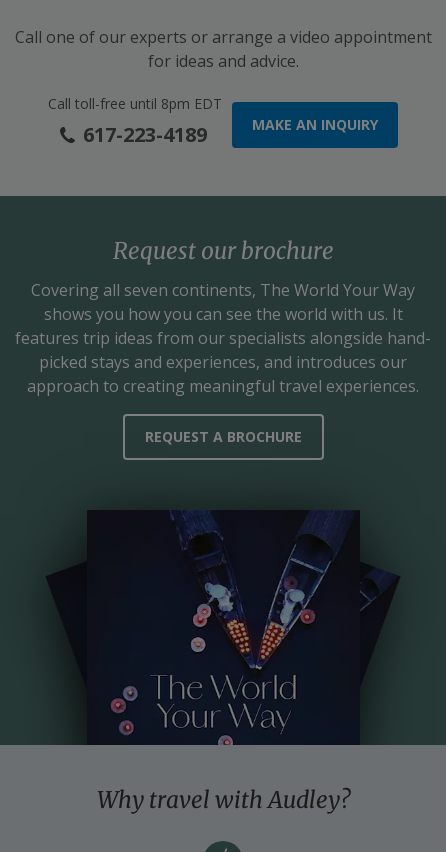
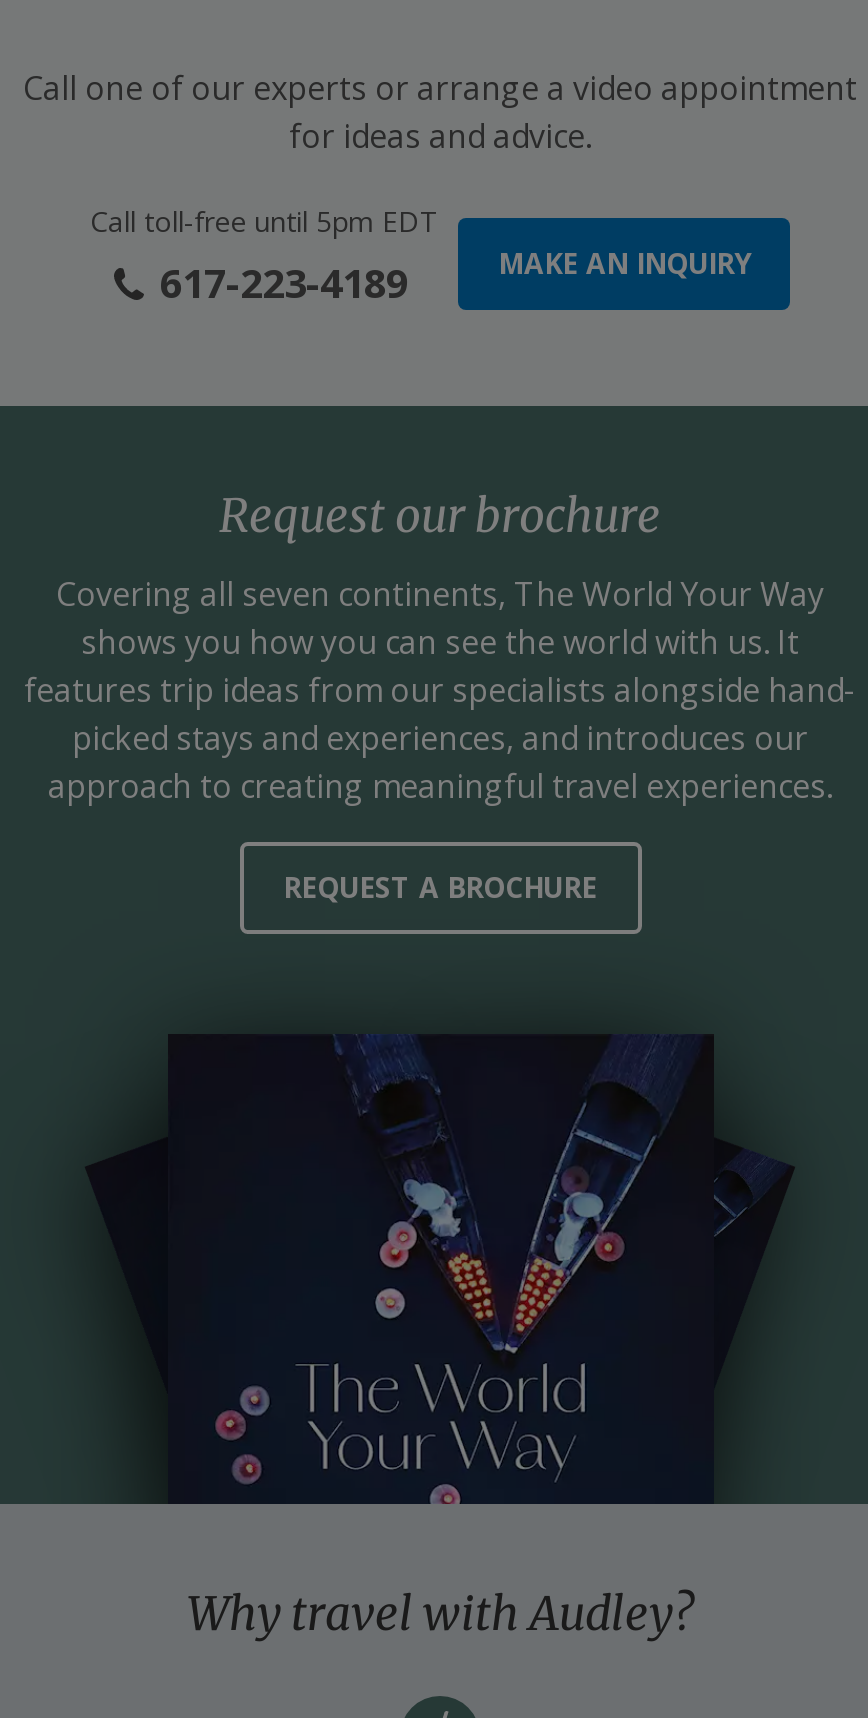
[48,94,222,113] Call toll-free until 8pm EDT -> [90,202,438,240] Call toll-free until 5pm EDT

